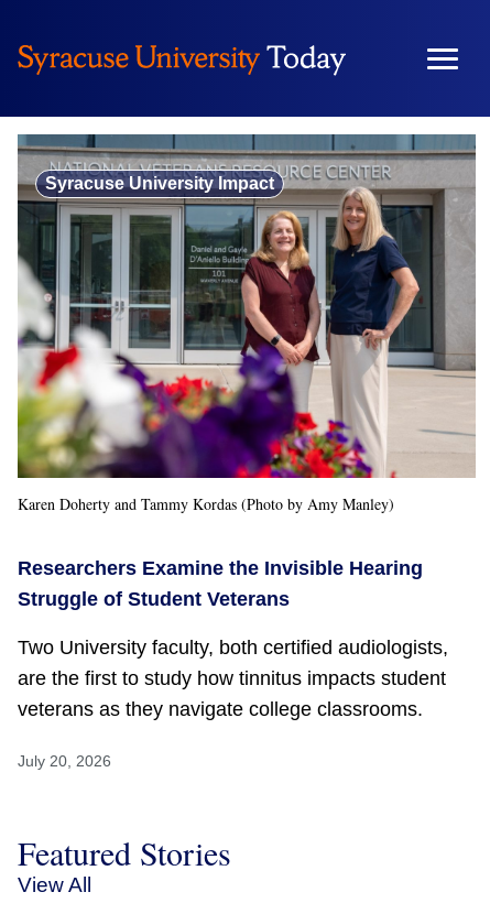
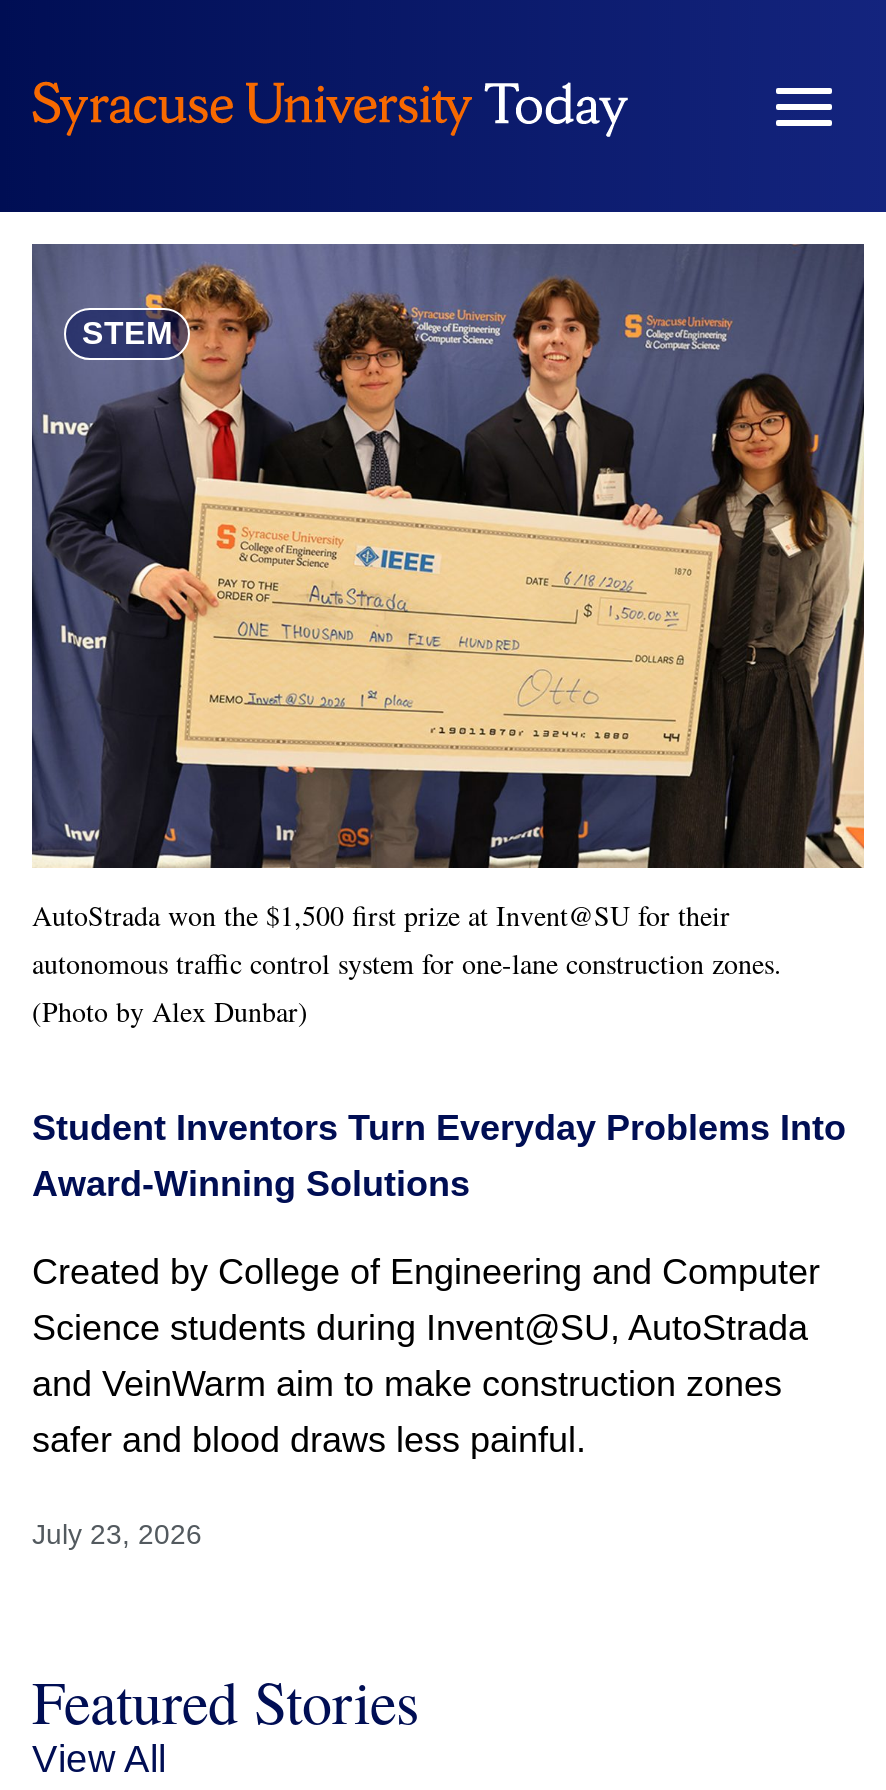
[17,134,476,479] [image] | Syracuse University Impact -> [30,244,866,870] [image] | STEM
[18,493,394,514] Karen Doherty and Tammy Kordas (Photo by Amy Manley) -> [32,896,782,1030] AutoStrada won the $1,500 first prize at Invent@SU for their | autonomous traffic control system for one-lane construction zones. | (Photo by Alex Dunbar)
[18,557,423,610] Researchers Examine the Invisible Hearing | Struggle of Student Veterans -> [32,1108,846,1204] Student Inventors Turn Everyday Problems Into | Award-Winning Solutions
[18,637,448,720] Two University faculty, both certified audiologists, | are the first to study how tinnitus impacts student | veterans as they navigate college classrooms. -> [32,1252,820,1460] Created by College of Engineering and Computer | Science students during Invent@SU, AutoStrada | and VeinWarm aim to make construction zones | safer and blood draws less painful.
[18,752,111,770] July 20, 2026 -> [32,1518,202,1550] July 23, 2026

